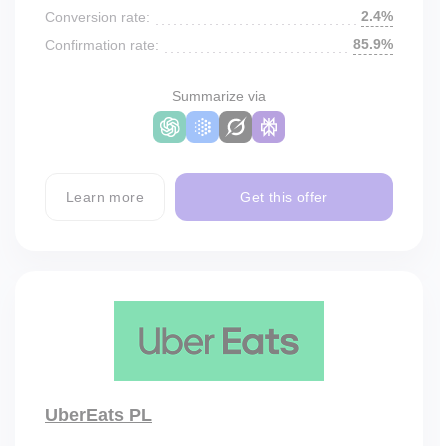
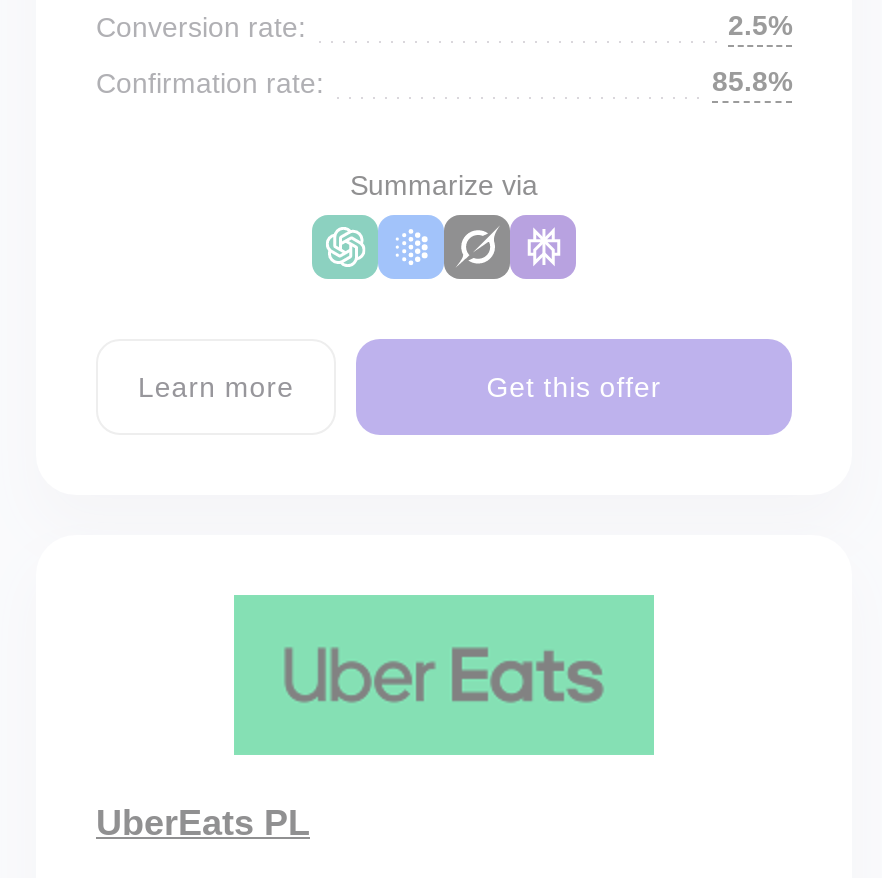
[361,8,393,24] 2.4% -> [728,9,792,41] 2.5%
[353,36,393,52] 85.9% -> [712,65,792,97] 85.8%

